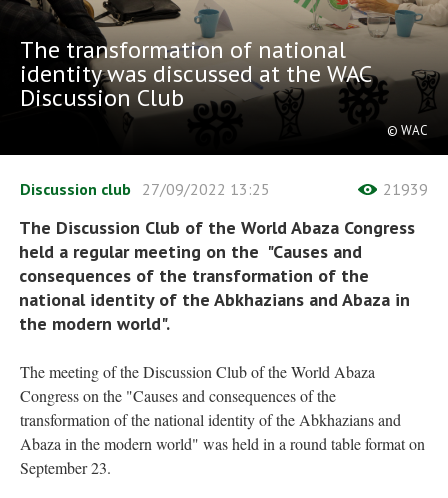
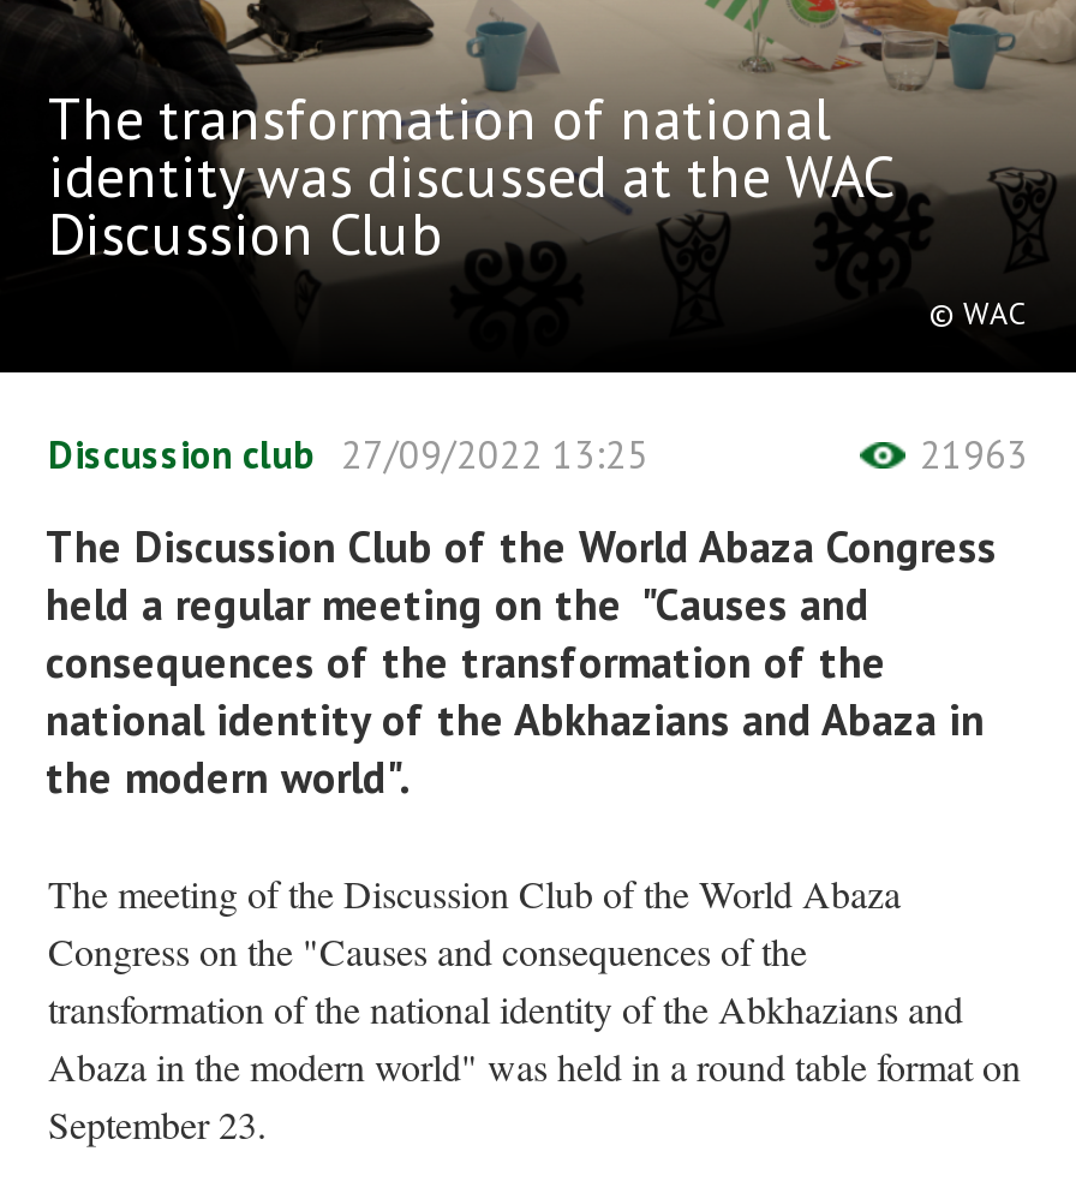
[383,179,428,199] 21939 -> [920,430,1028,478] 21963

